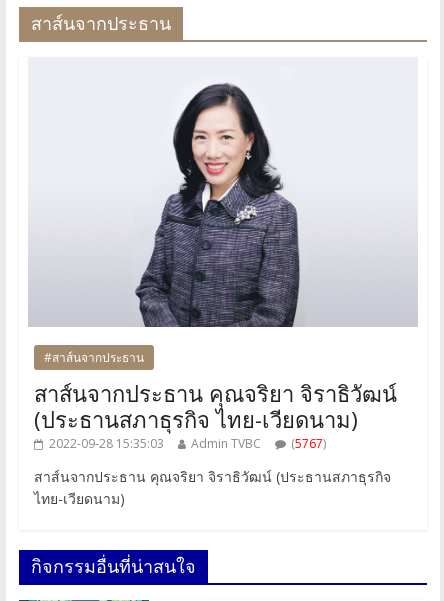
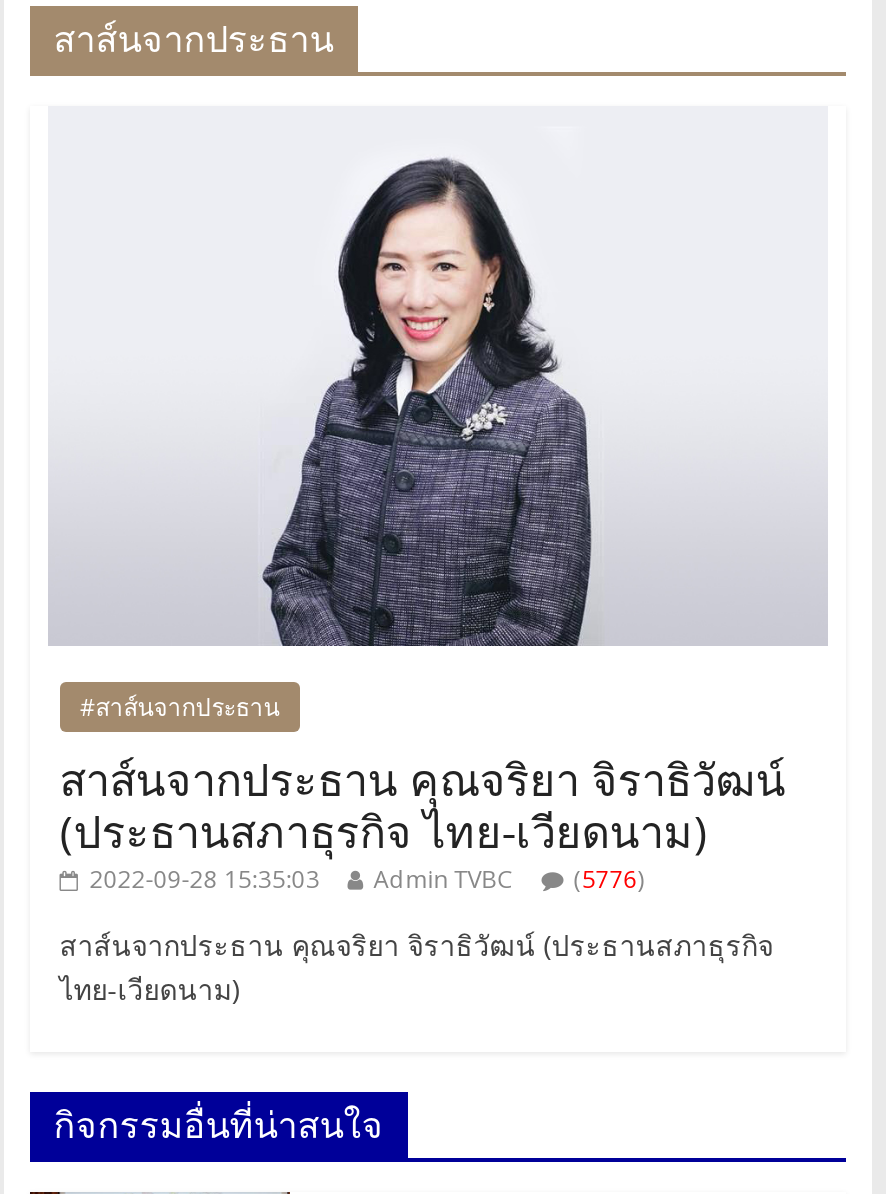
[49,435,326,452] 2022-09-28 15:35:03 Admin TVBC (5767) -> [90,862,644,896] 2022-09-28 15:35:03 Admin TVBC (5776)

